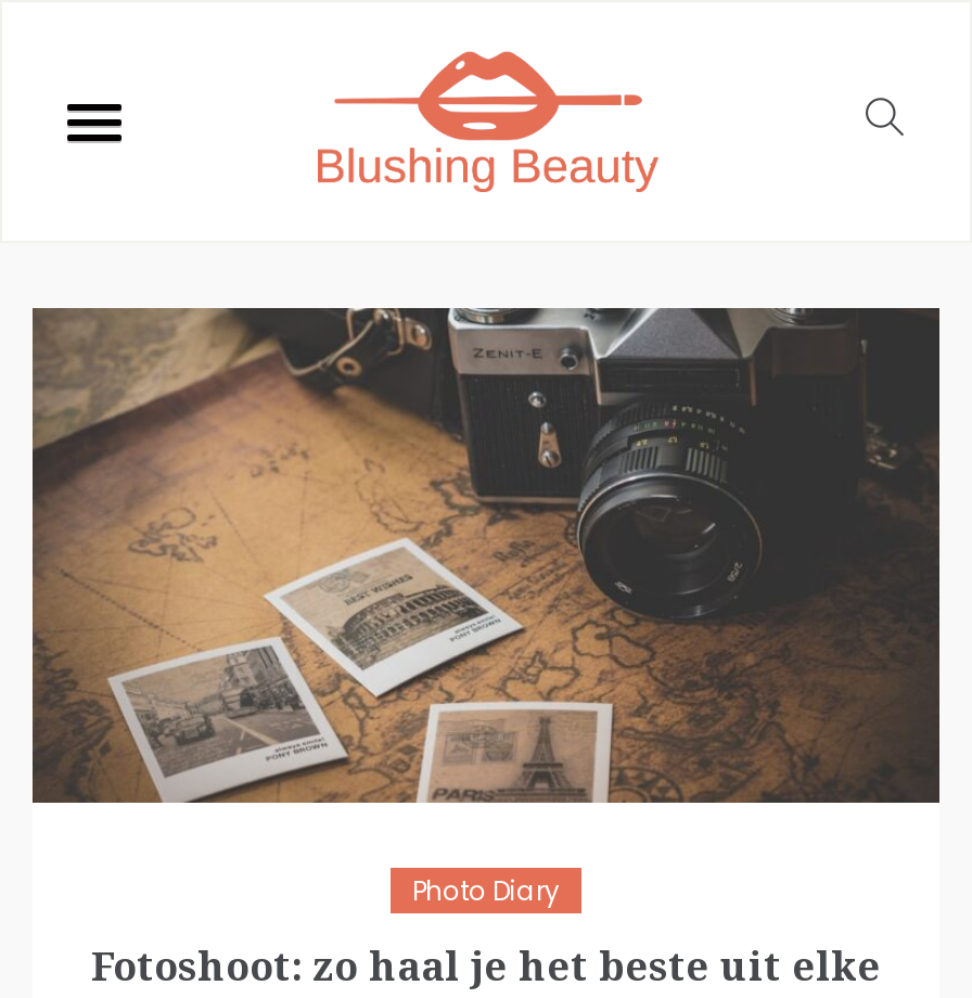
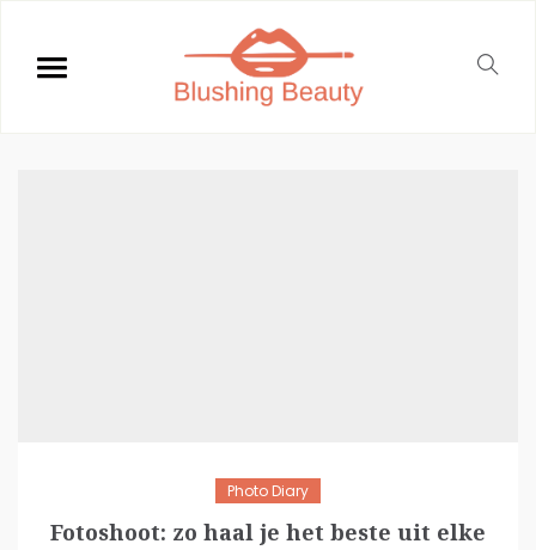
[30,306,942,805] [image] -> none

